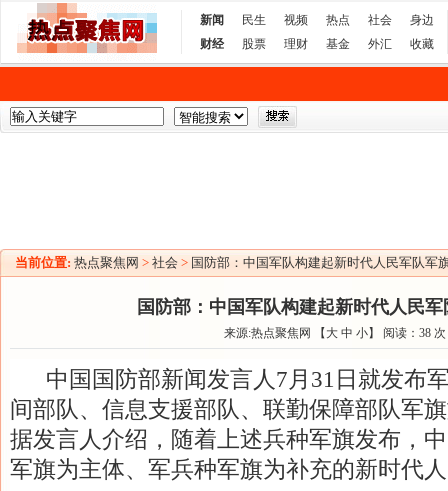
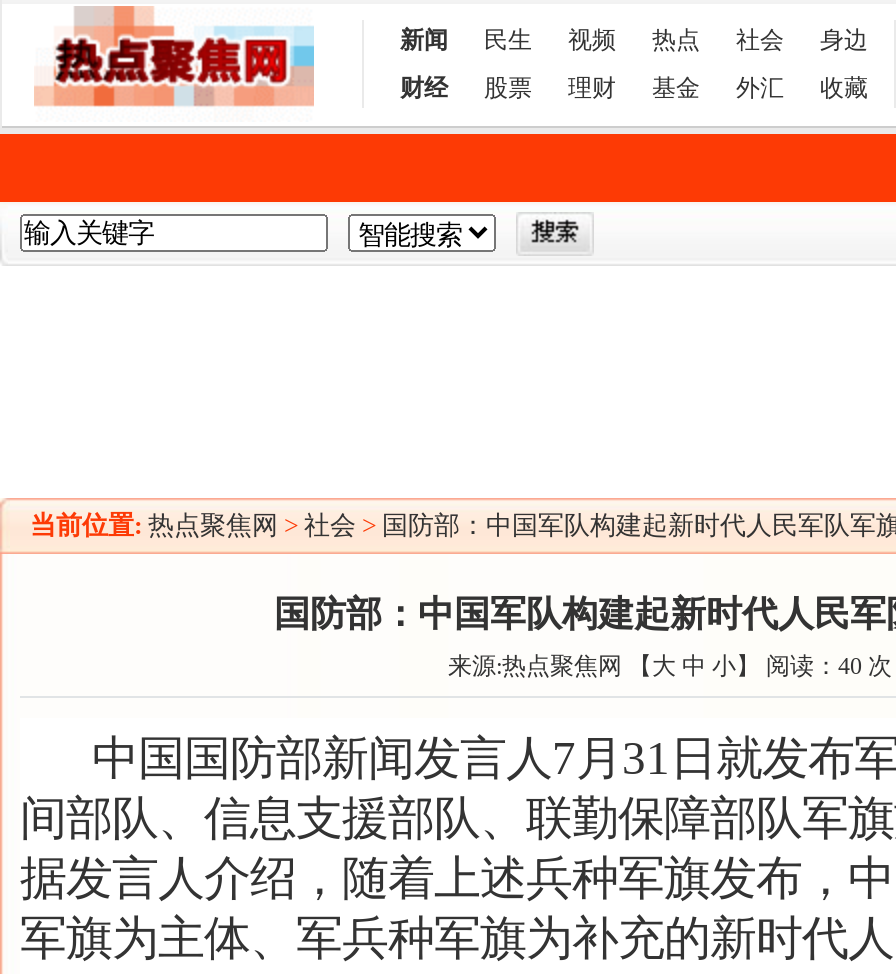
[224,326,446,340] 来源:热点聚焦网 【大 中 小】 阅读：38次 -> [448,652,892,680] 来源:热点聚焦网 【大 中 小】 阅读：40次

